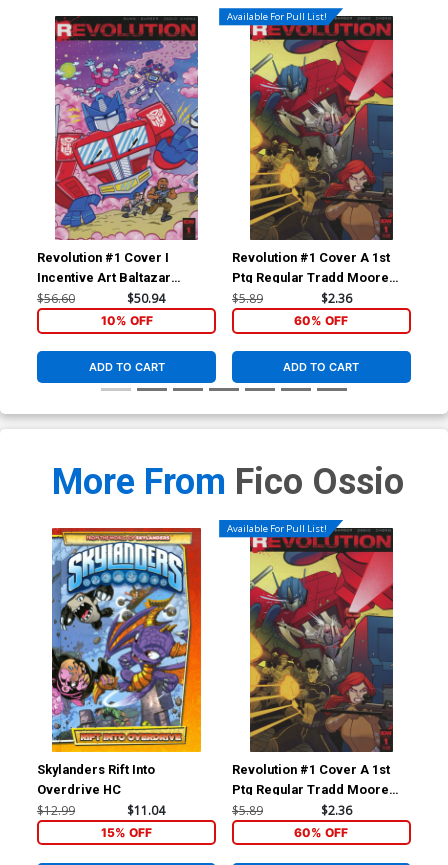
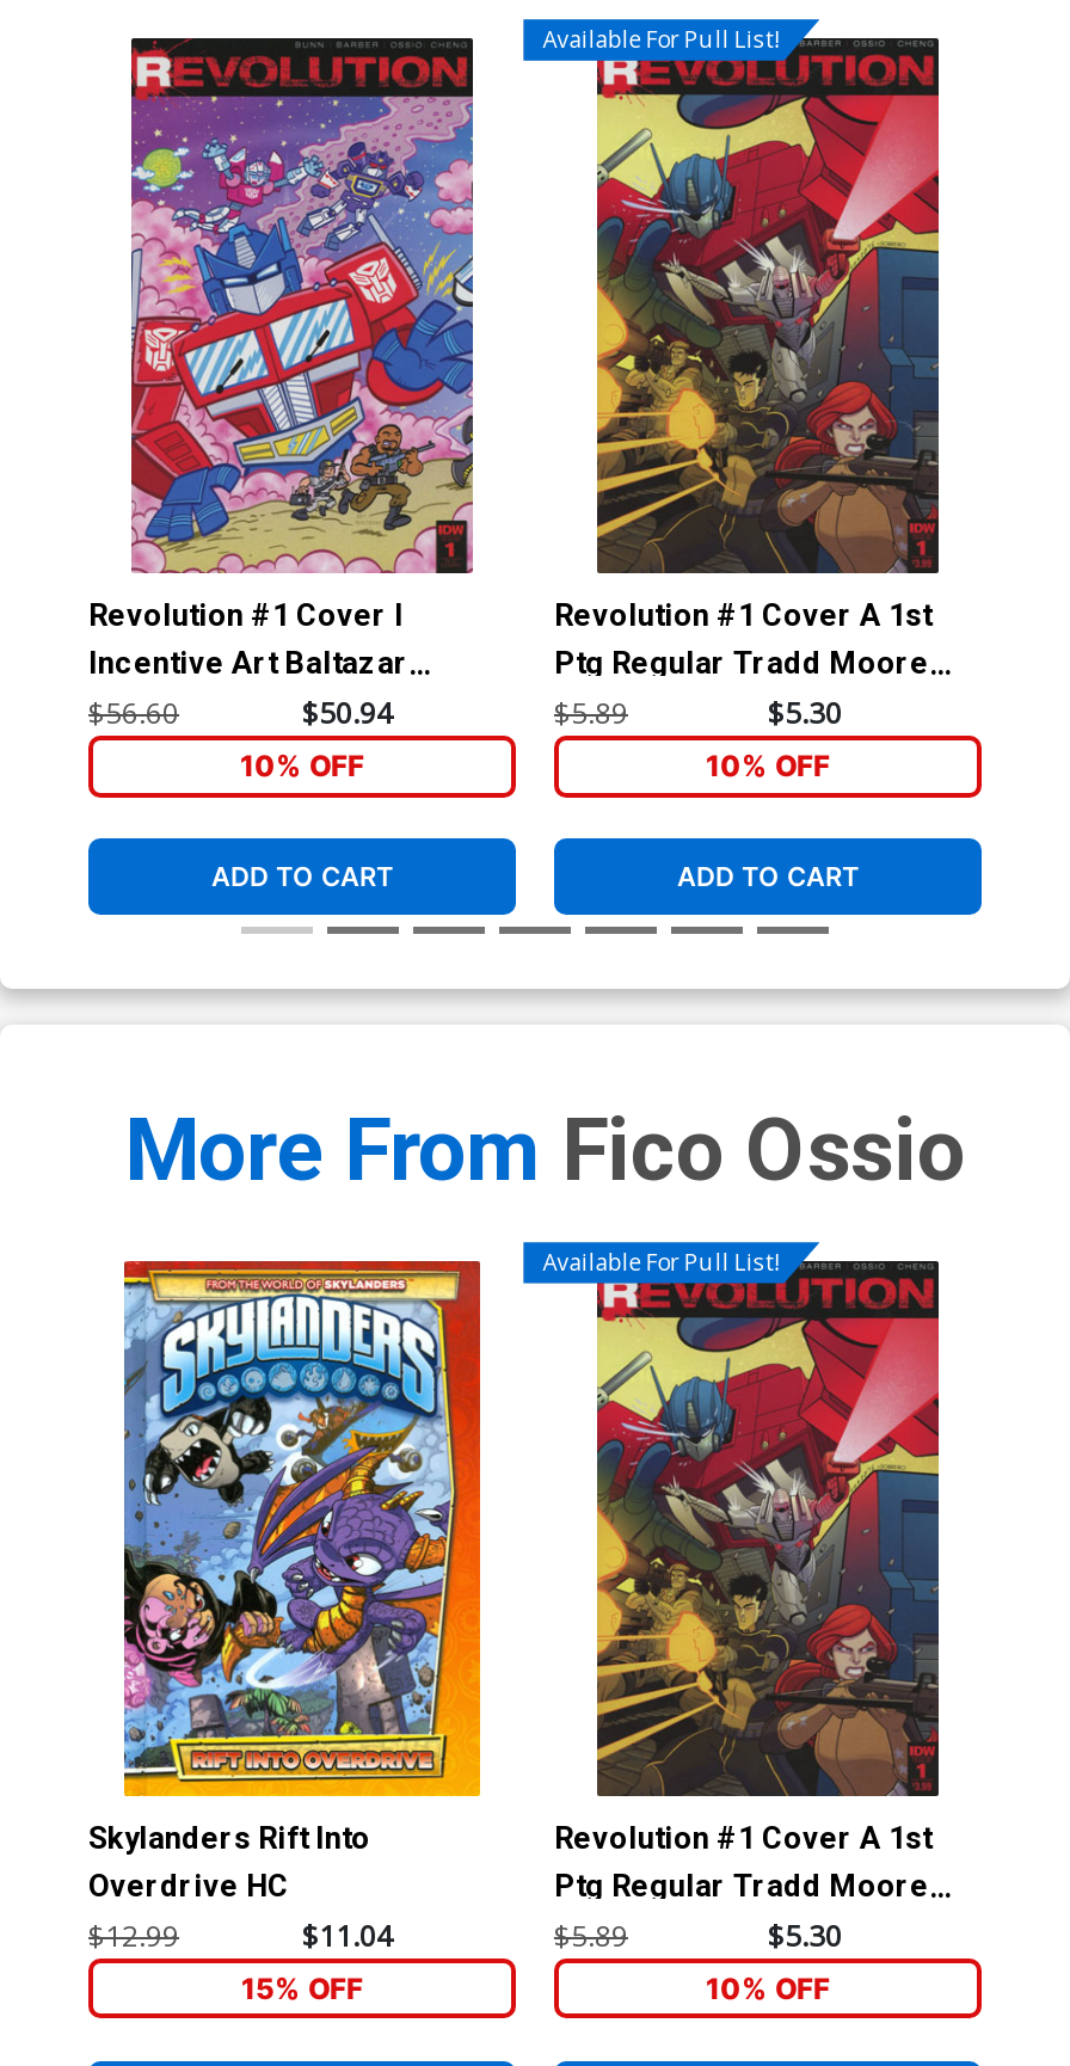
[321,290,352,307] $2.36 -> [768,693,842,734] $5.30
[294,313,348,328] 60% OFF -> [706,747,830,783] 10% OFF
[321,802,352,819] $2.36 -> [768,1916,842,1957] $5.30
[294,825,348,840] 60% OFF -> [706,1970,830,2006] 10% OFF

